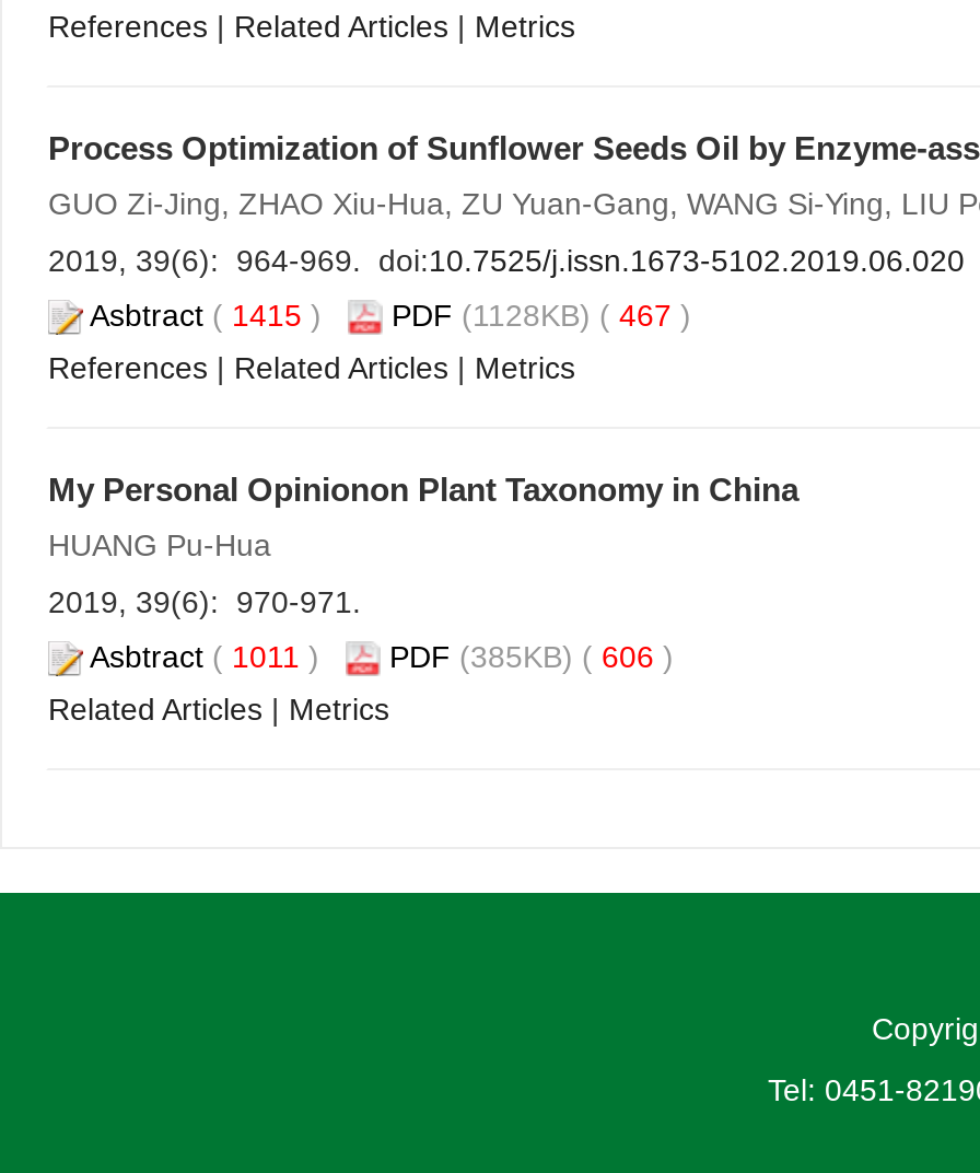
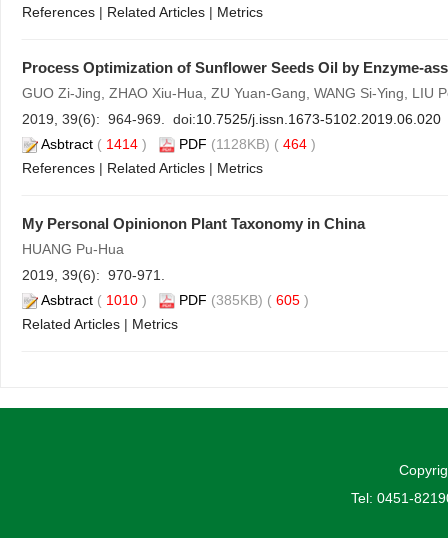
[90,298,348,333] Asbtract (1415) -> [41,136,159,152] Asbtract (1414)
[392,298,709,333] PDF (1128KB) (467) -> [179,136,324,152] PDF (1128KB) (464)
[90,639,346,674] Asbtract (1011) -> [41,292,159,308] Asbtract (1010)
[389,639,691,674] PDF (385KB) (606) -> [179,292,317,308] PDF (385KB) (605)

